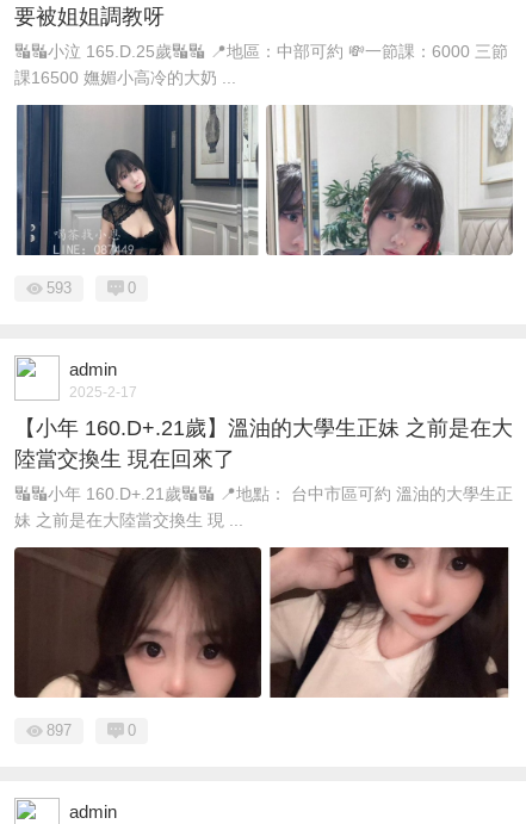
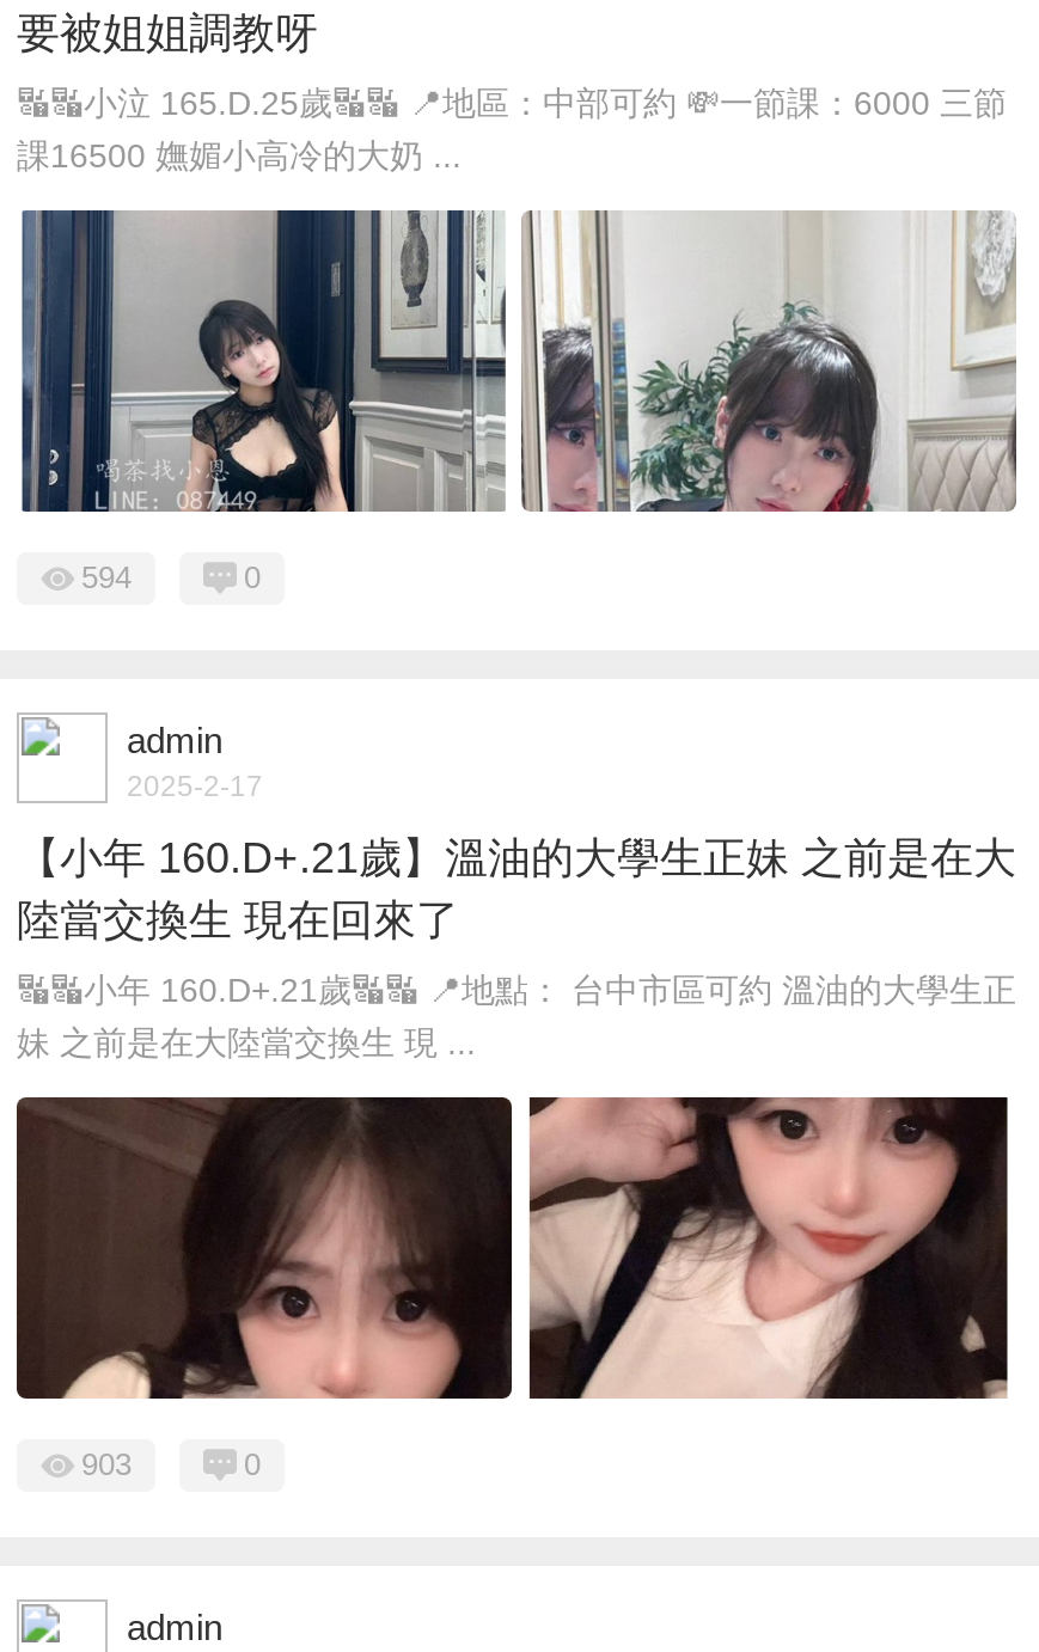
[47,279,72,297] 593 -> [81,559,132,595] 594
[47,721,72,739] 897 -> [81,1445,132,1481] 903

